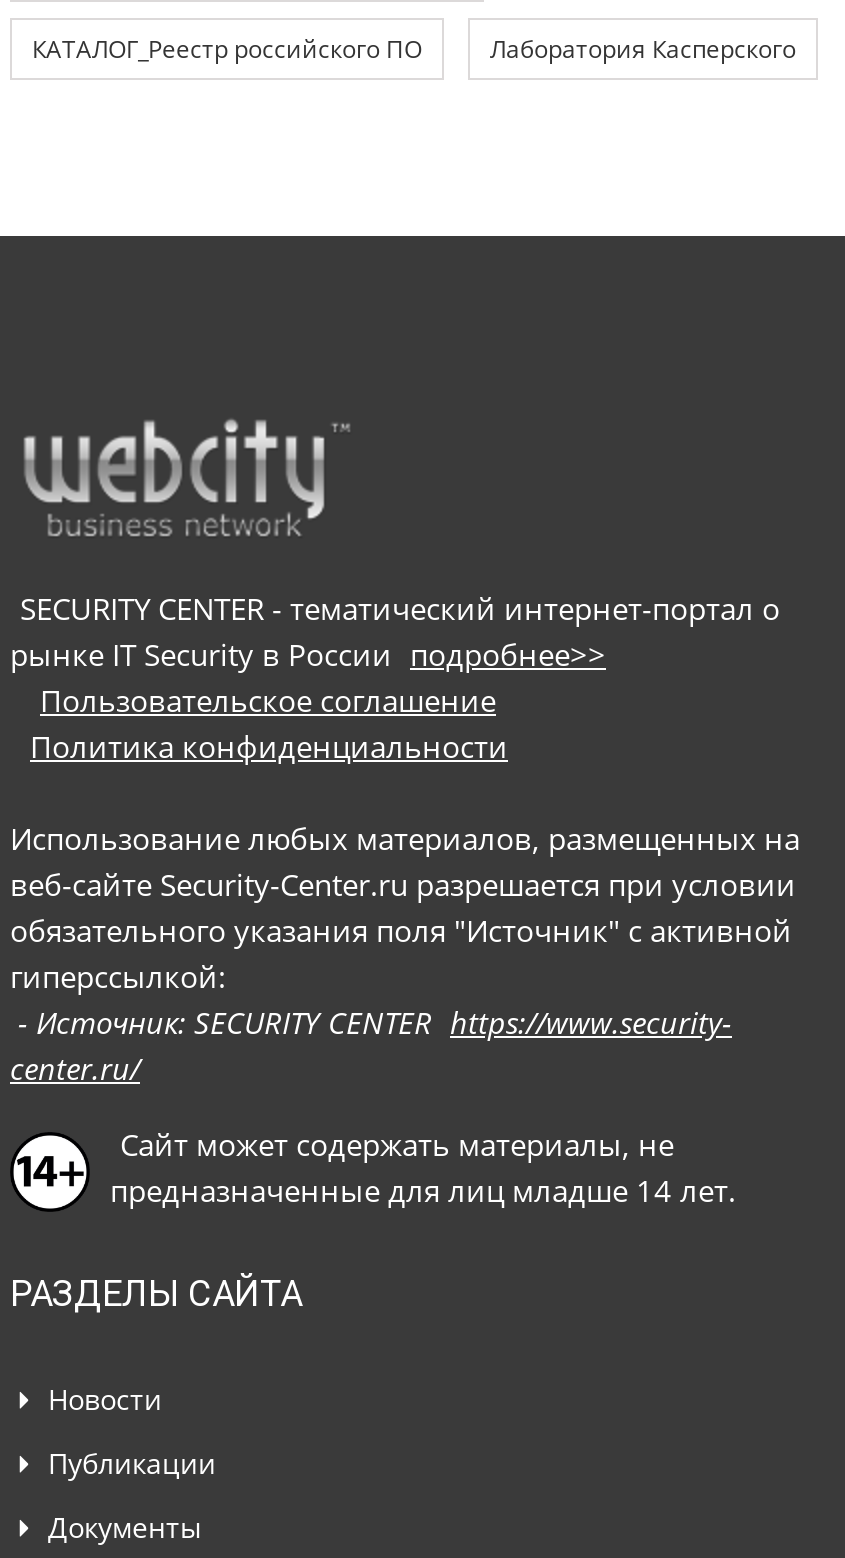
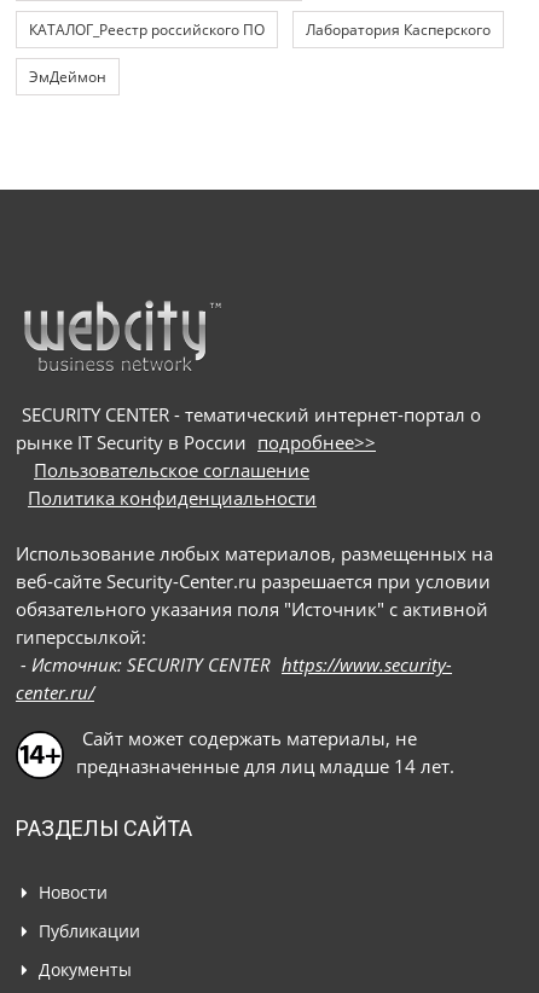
none -> [29,67,106,87] ЭмДеймон

